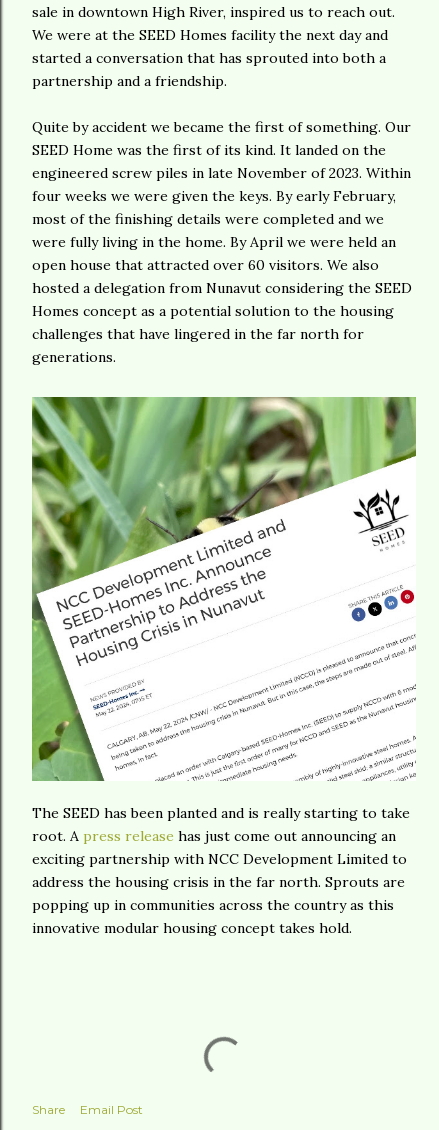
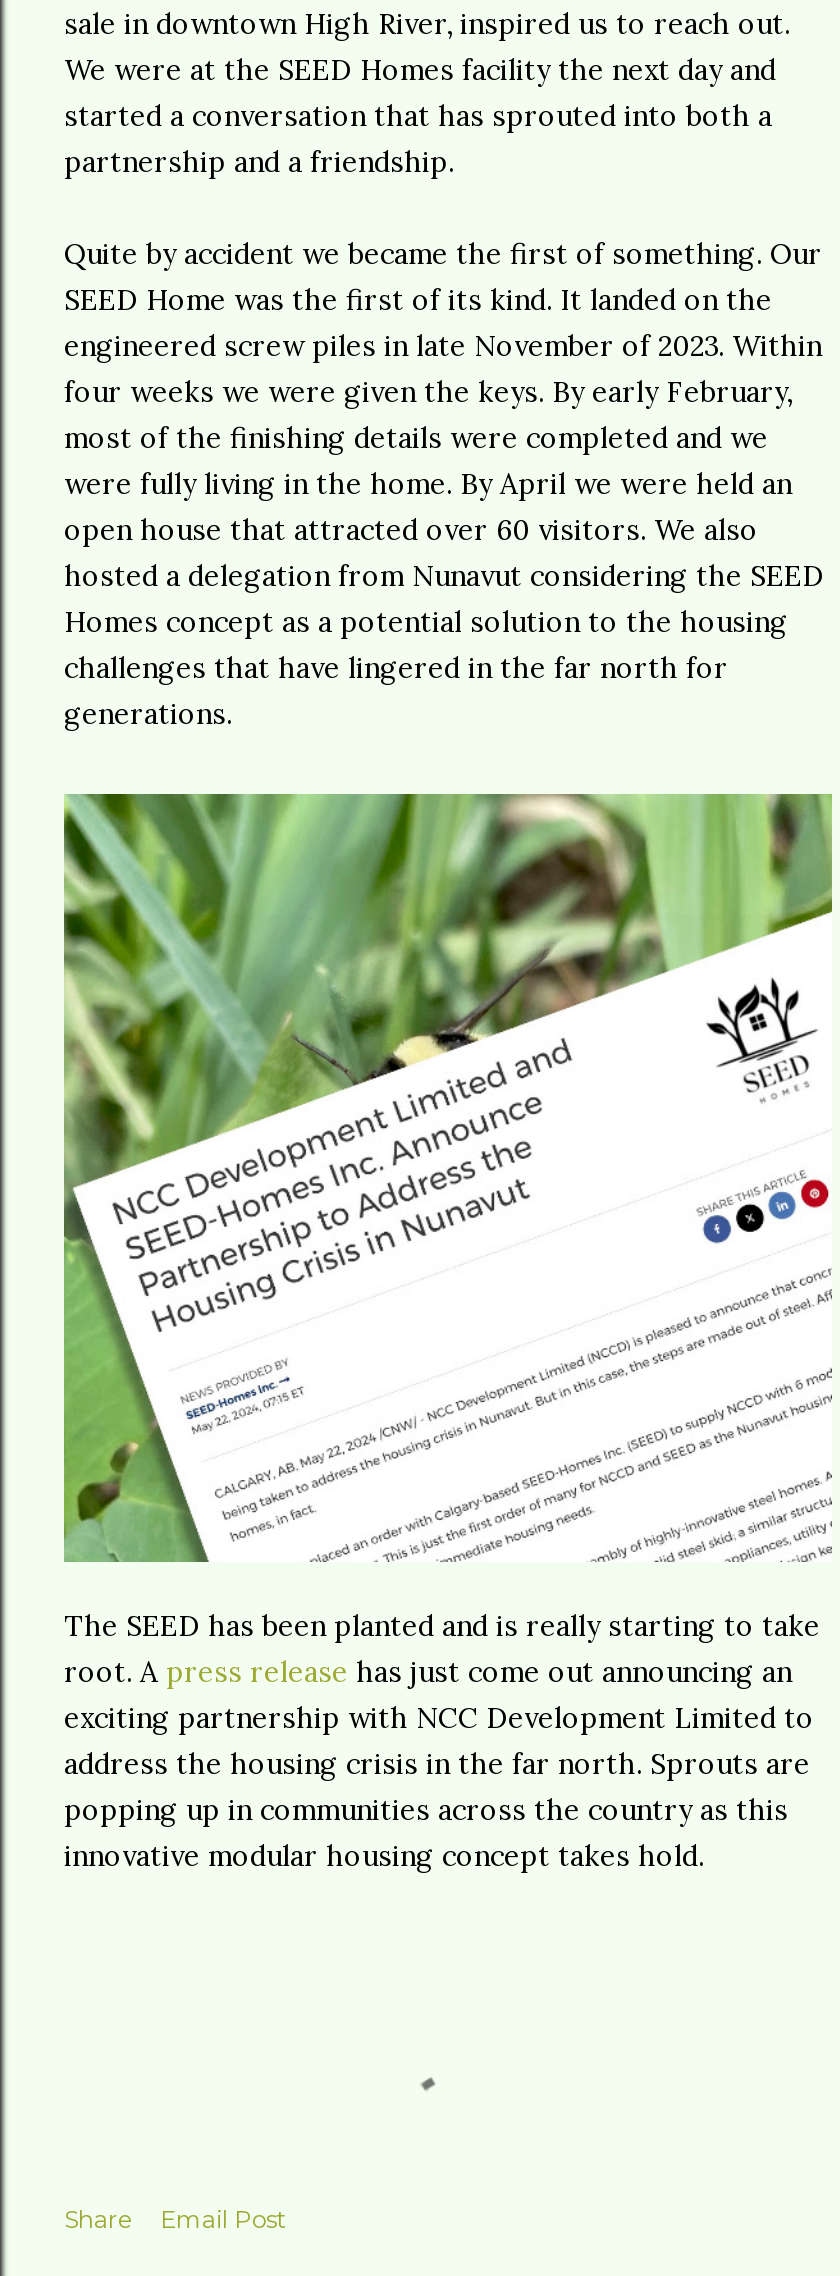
[203,1036,238,1072] [image] -> none

